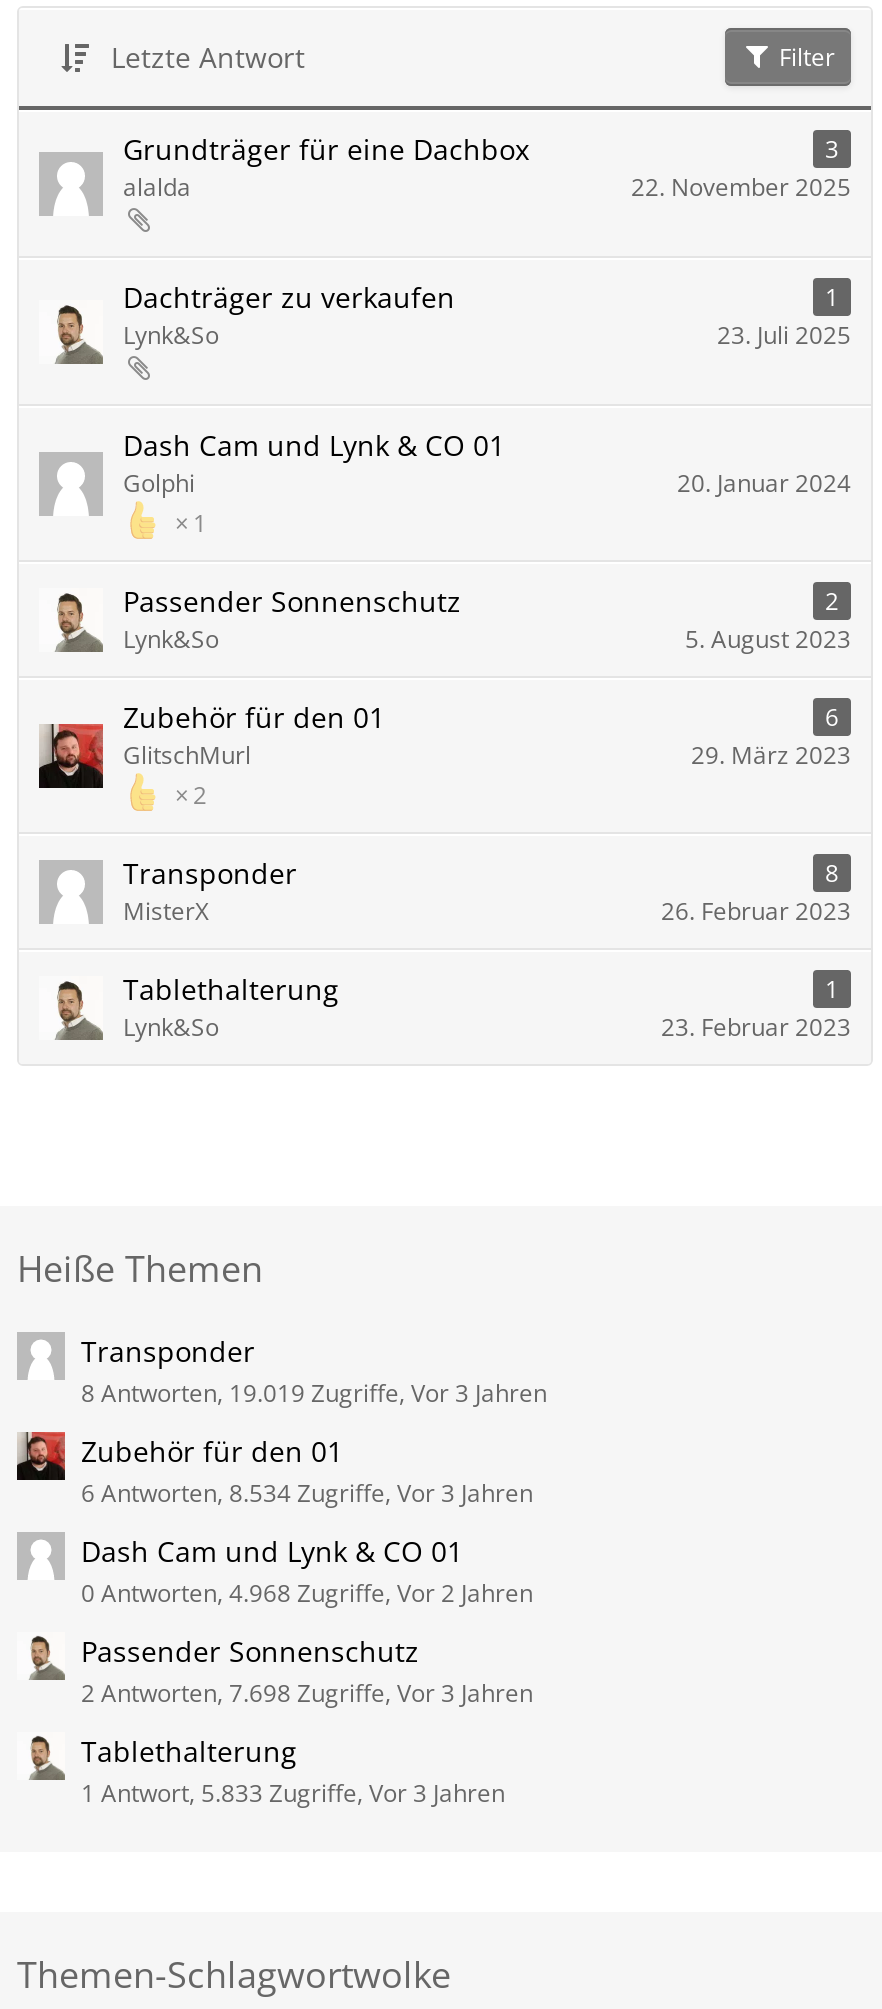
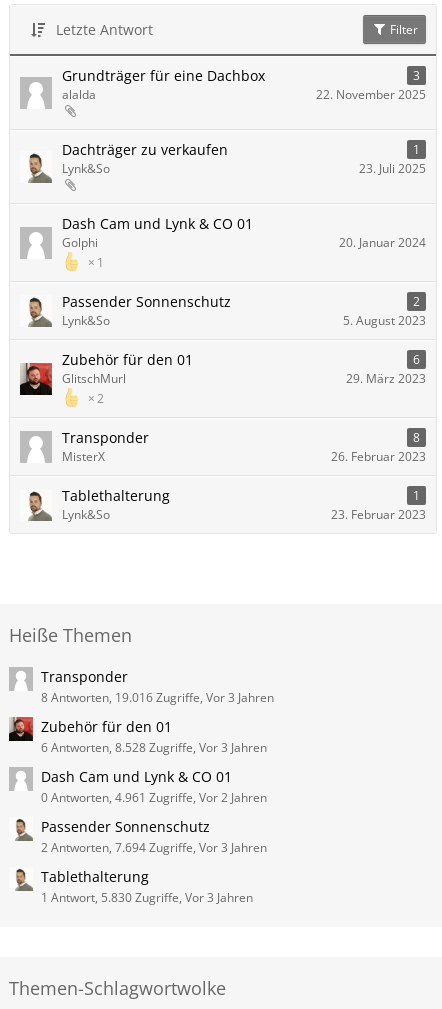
[81,1376,547,1410] 8 Antworten, 19.019 Zugriffe, Vor 3 Jahren -> [41,689,274,706] 8 Antworten, 19.016 Zugriffe, Vor 3 Jahren
[81,1476,533,1510] 6 Antworten, 8.534 Zugriffe, Vor 3 Jahren -> [41,739,267,756] 6 Antworten, 8.528 Zugriffe, Vor 3 Jahren
[81,1576,533,1610] 0 Antworten, 4.968 Zugriffe, Vor 2 Jahren -> [41,789,267,806] 0 Antworten, 4.961 Zugriffe, Vor 2 Jahren
[81,1676,533,1710] 2 Antworten, 7.698 Zugriffe, Vor 3 Jahren -> [41,839,267,856] 2 Antworten, 7.694 Zugriffe, Vor 3 Jahren
[81,1776,505,1810] 1 Antwort, 5.833 Zugriffe, Vor 3 Jahren -> [41,889,253,906] 1 Antwort, 5.830 Zugriffe, Vor 3 Jahren

